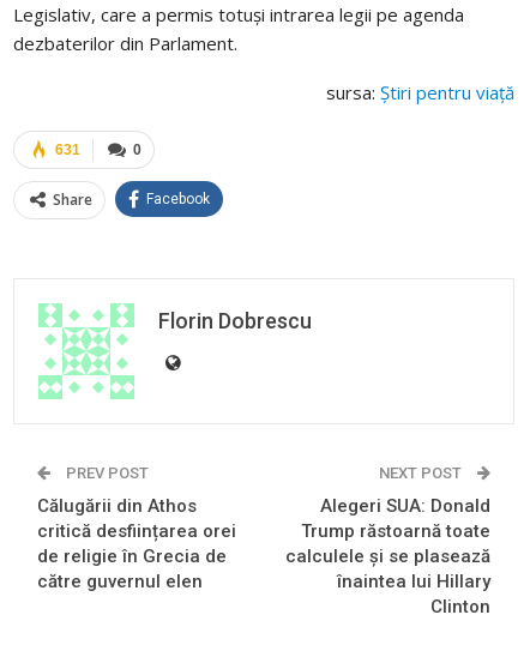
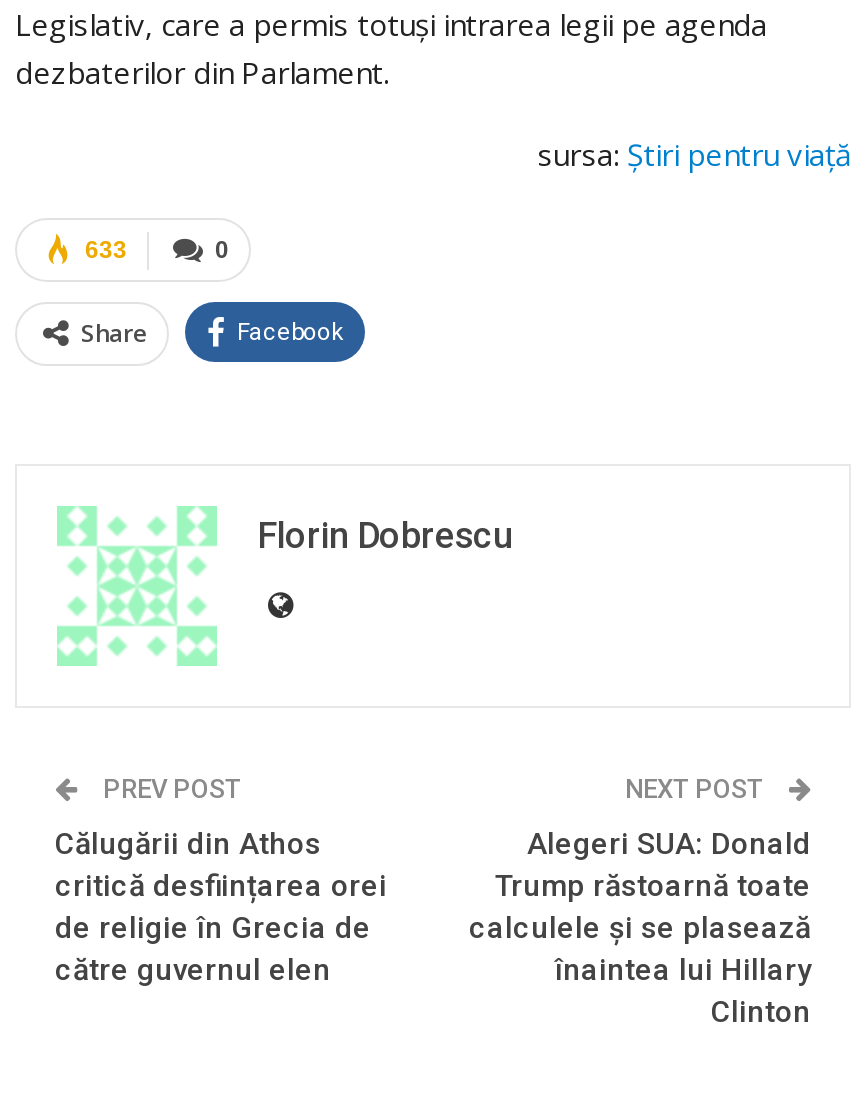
[55,142,80,159] 631 -> [85,237,127,265] 633

